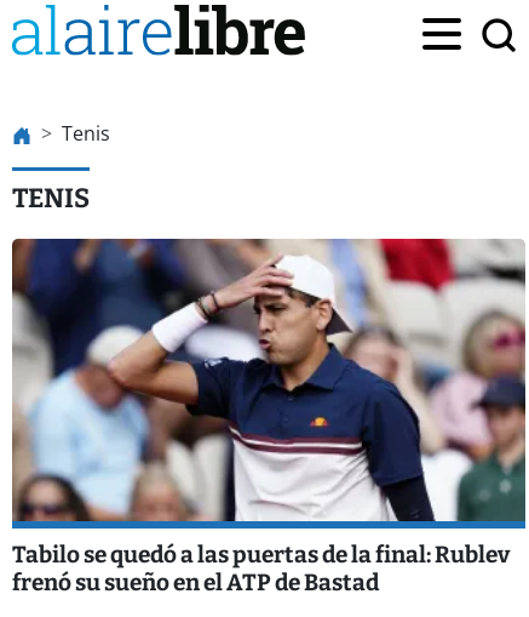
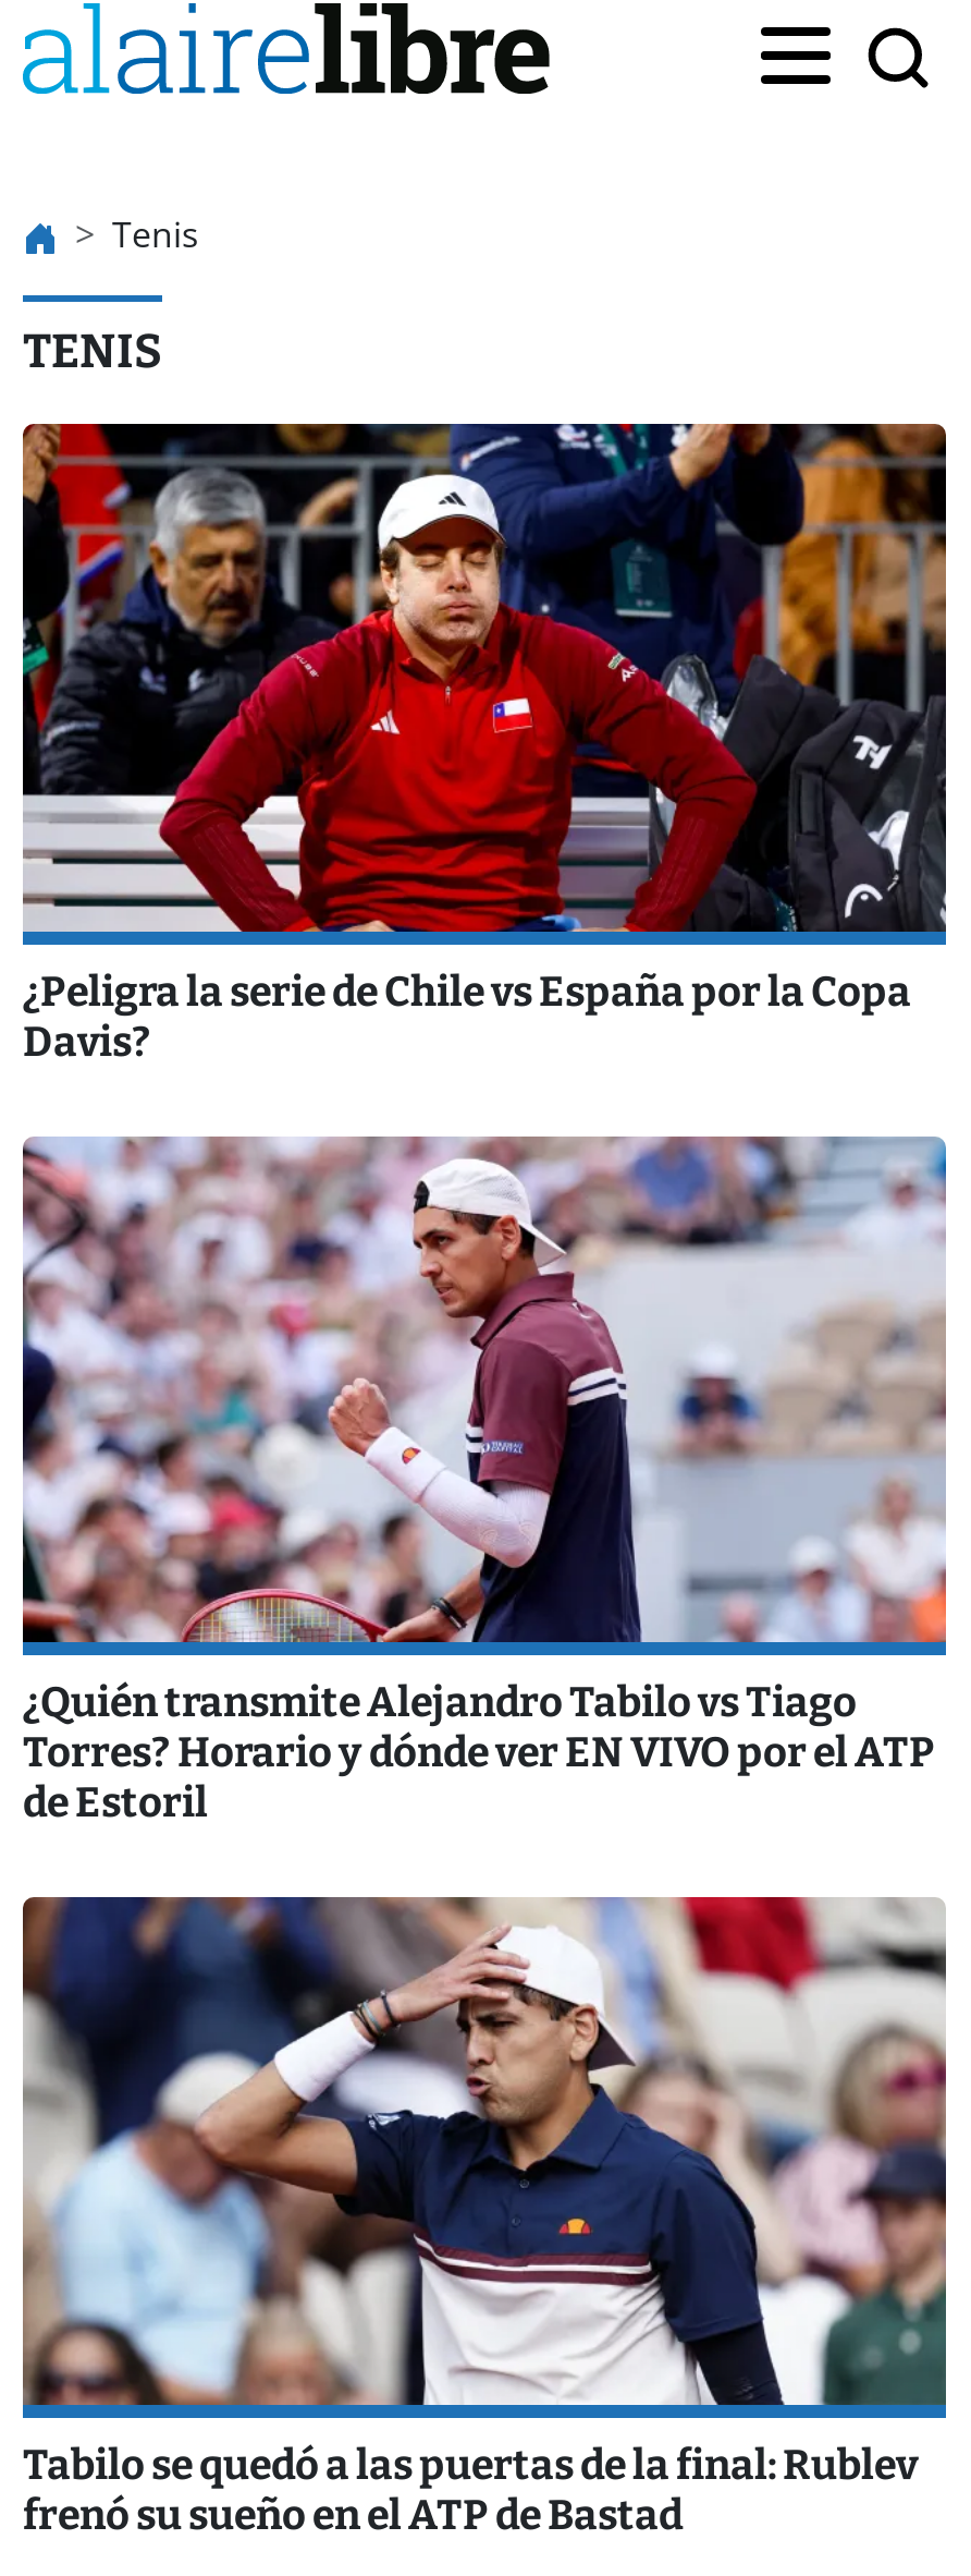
none -> [21,422,948,1066] [image] | ¿Peligra la serie de Chile vs España por la Copa | Davis?
none -> [21,1134,948,1827] [image] | ¿Quién transmite Alejandro Tabilo vs Tiago | Torres? Horario y dónde ver EN VIVO por el ATP | de Estoril

